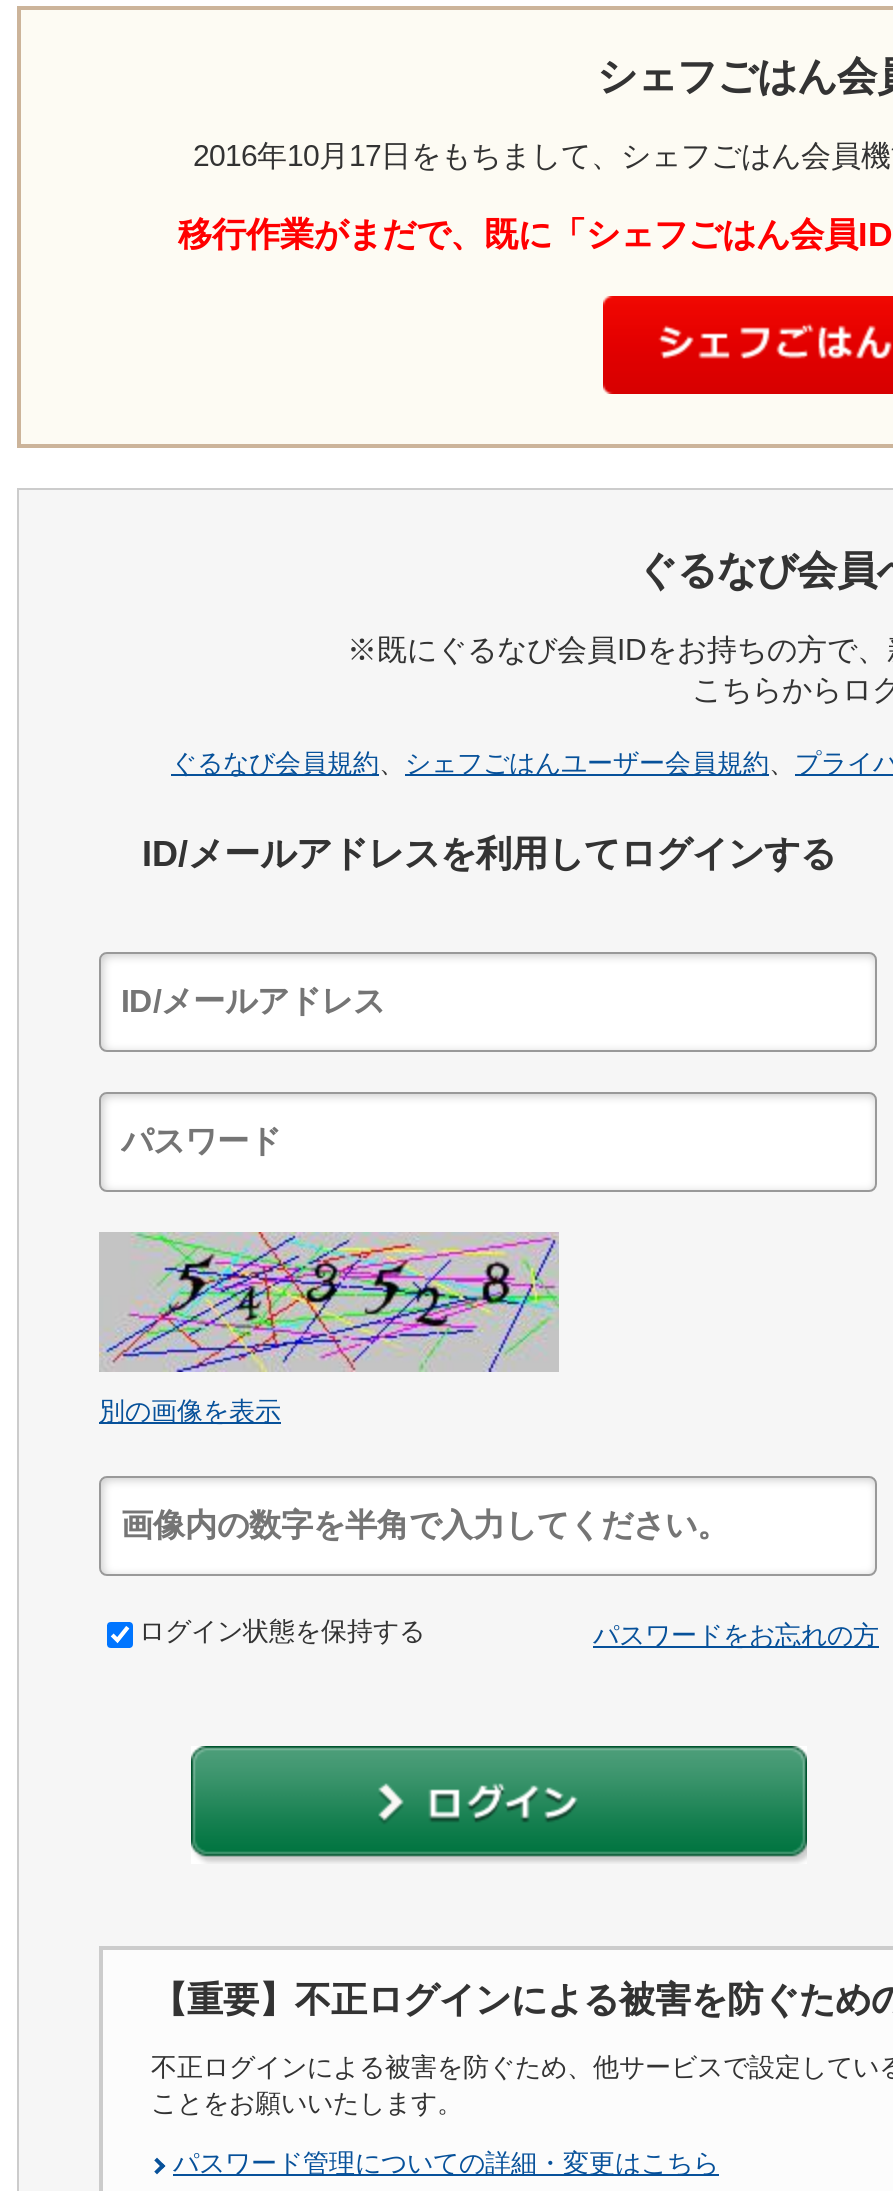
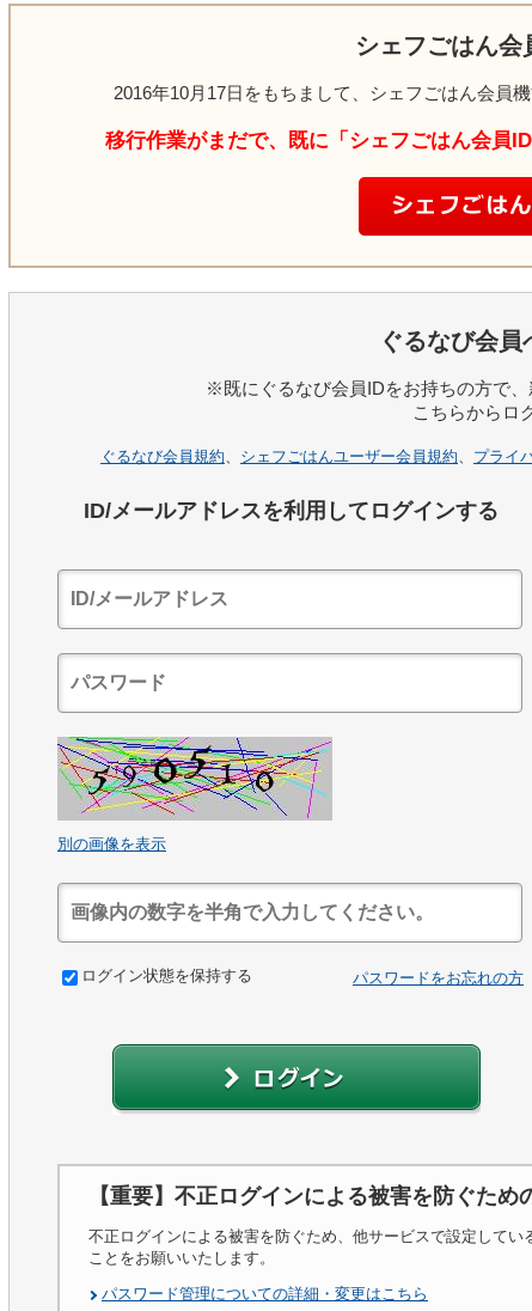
[103,1232,557,1372] [image] -> [57,737,330,819] [image]

